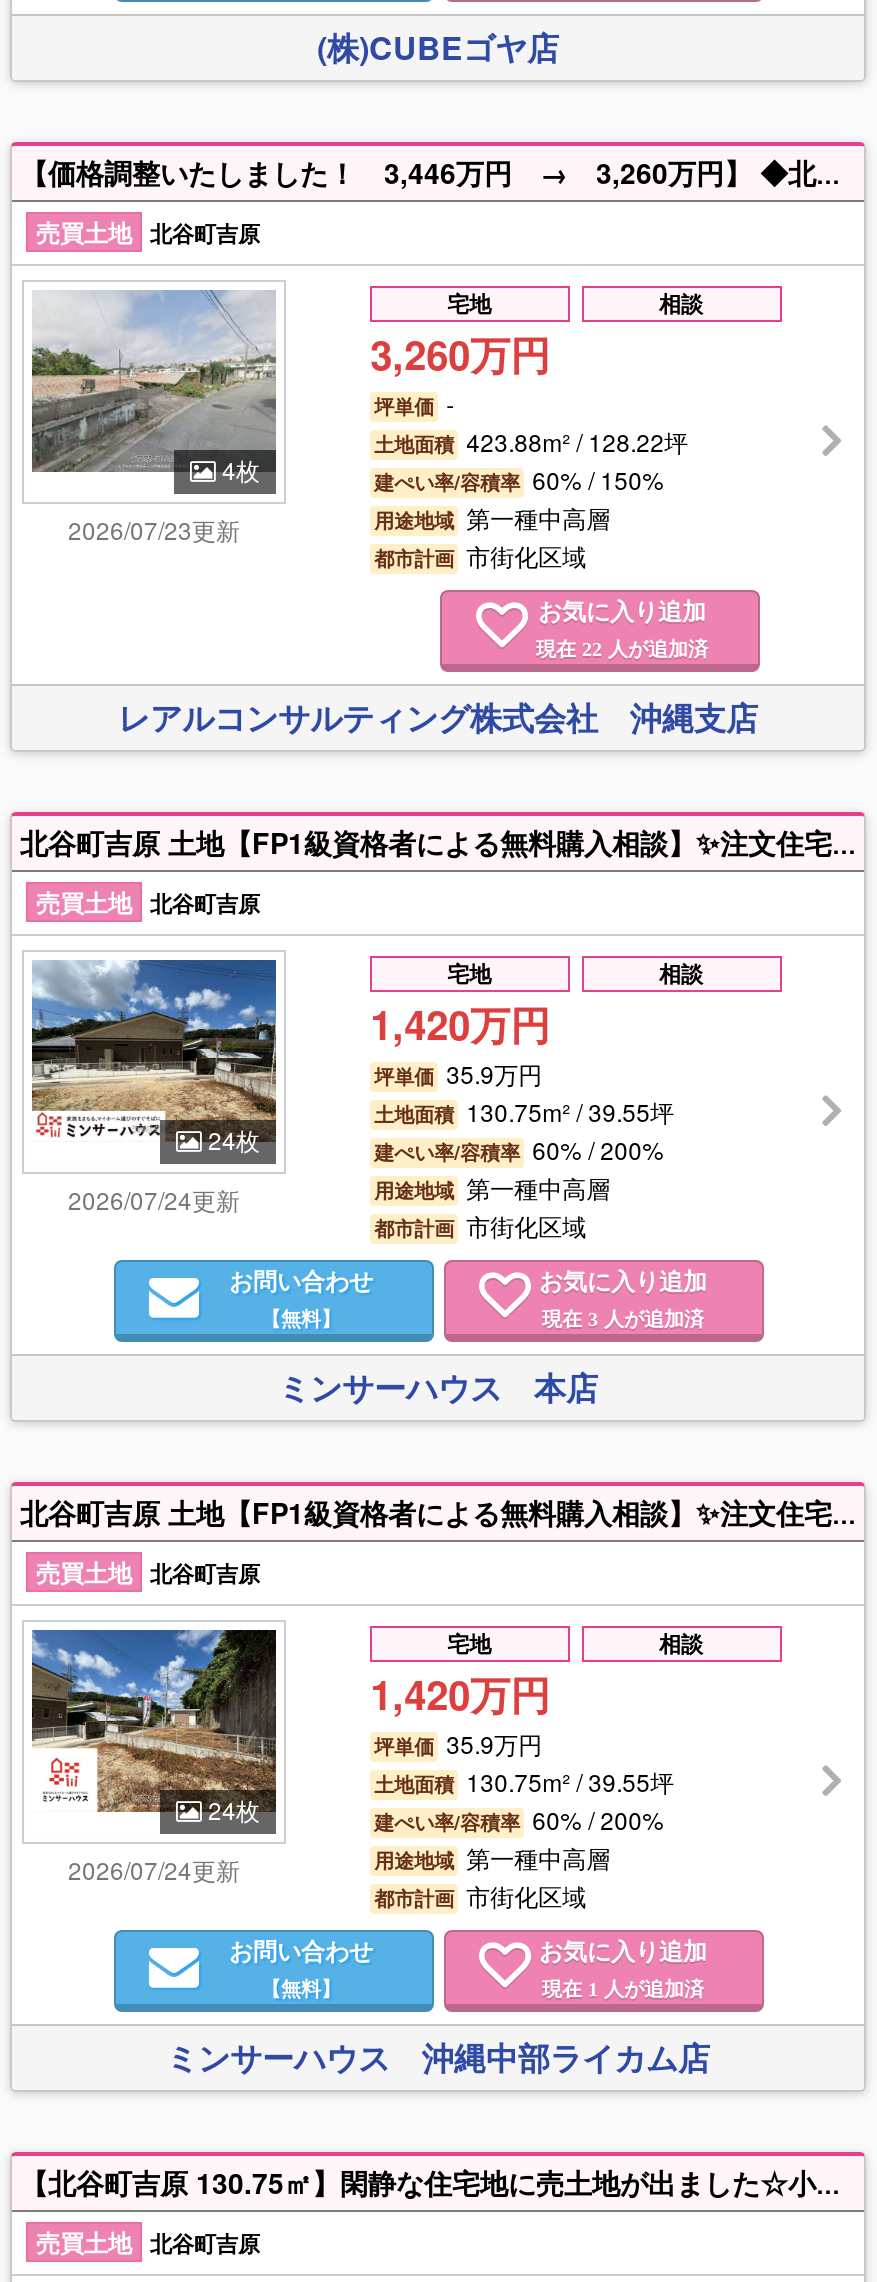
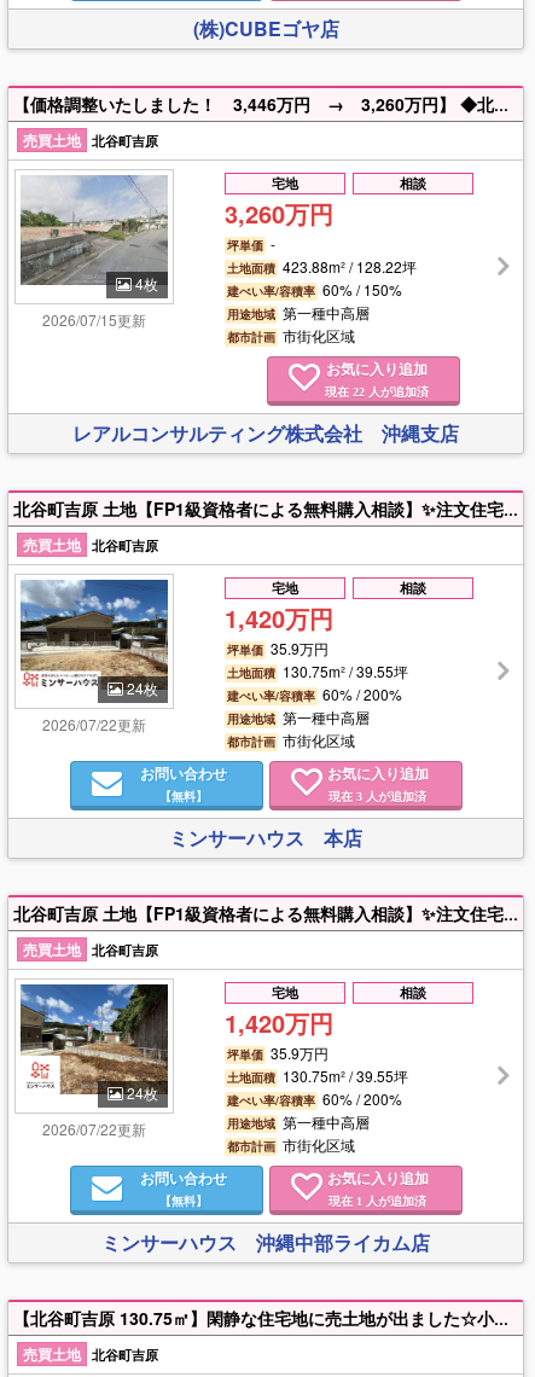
[68,512,240,546] 2026/07/23更新 -> [42,309,146,330] 2026/07/15更新
[68,1182,240,1216] 2026/07/24更新 -> [42,714,146,734] 2026/07/22更新
[68,1852,240,1886] 2026/07/24更新 -> [42,1118,146,1139] 2026/07/22更新

